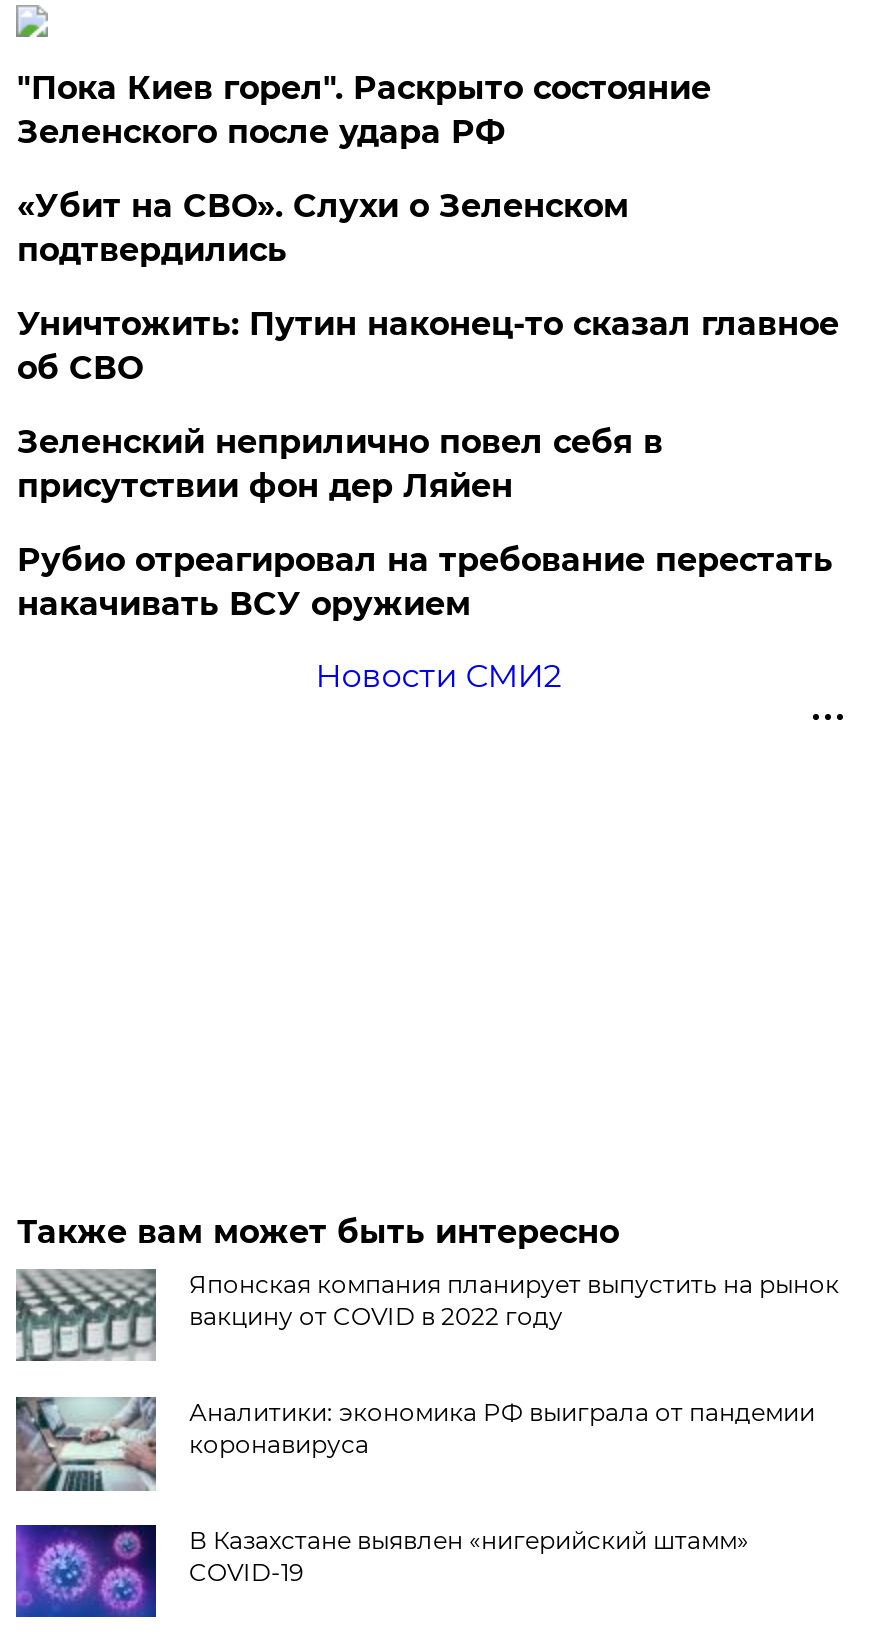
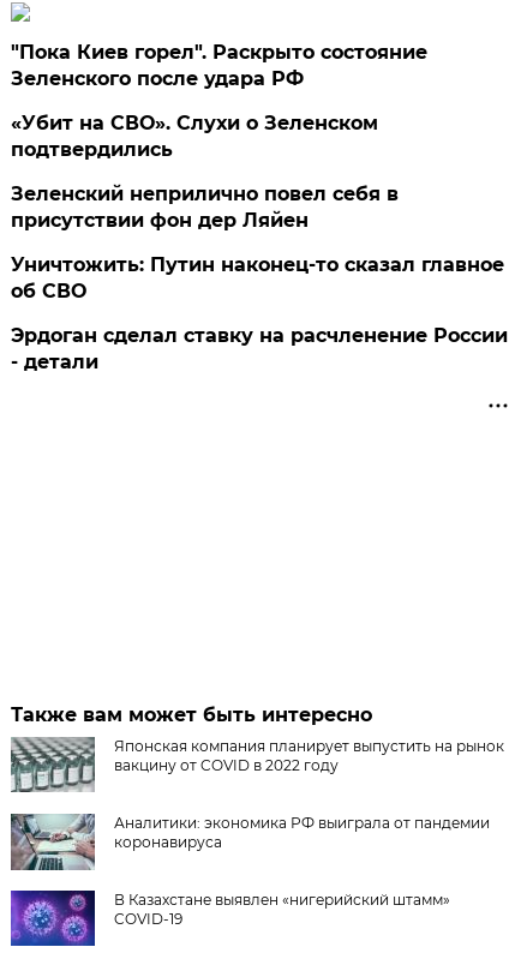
moved [17,305,839,387] -> [11,253,505,302]: Уничтожить: Путин наконец-то сказал главное | об СВО
moved [17,423,663,505] -> [11,182,399,232]: Зеленский неприлично повел cебя в | присутствии фон дер Ляйен
[17,541,833,623] Рубио отреагировал на требование перестать | накачивать ВСУ оружием -> none
[315,657,561,695] Новости СМИ2 -> [11,324,508,373] Эрдоган сделал ставку на расчленение России | - детали

